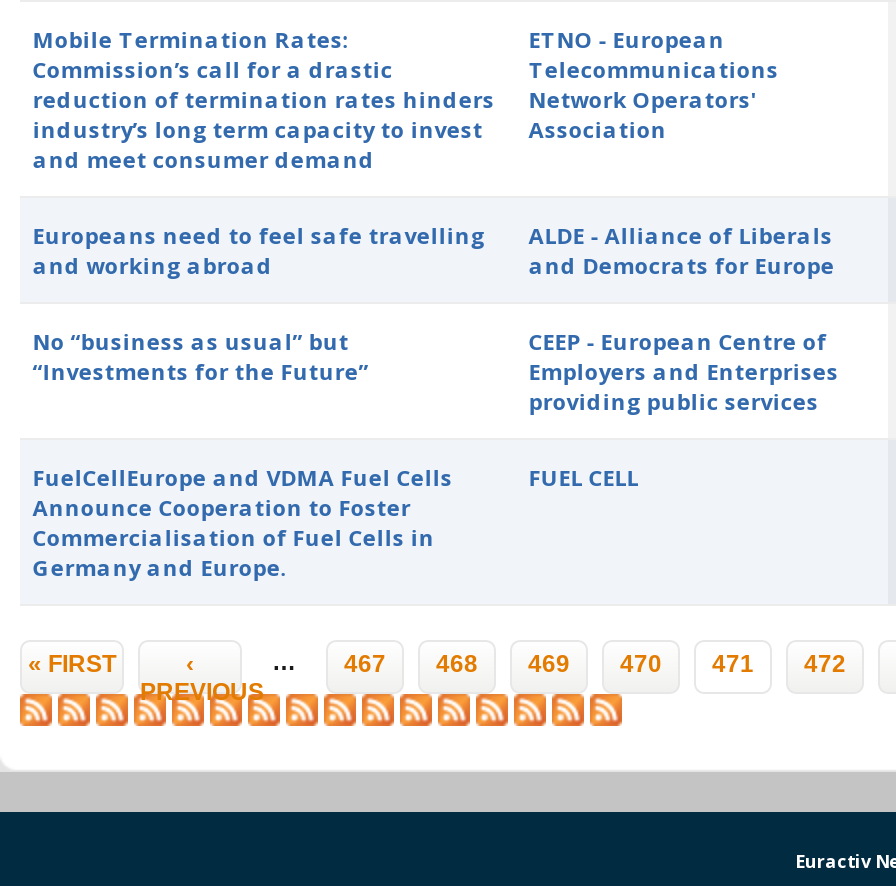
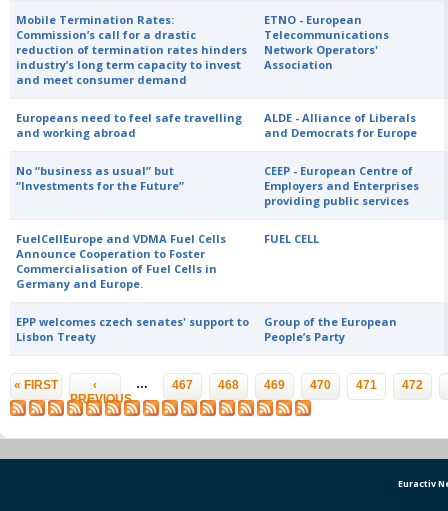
none -> [16,314,249,344] EPP welcomes czech senates' support to | Lisbon Treaty
none -> [264,314,397,344] Group of the European | People’s Party

